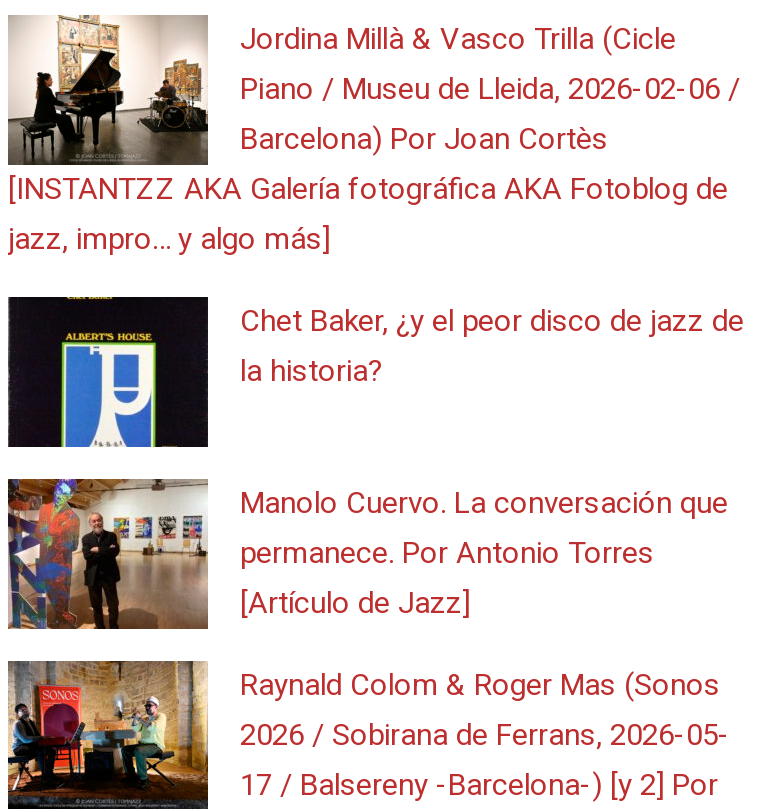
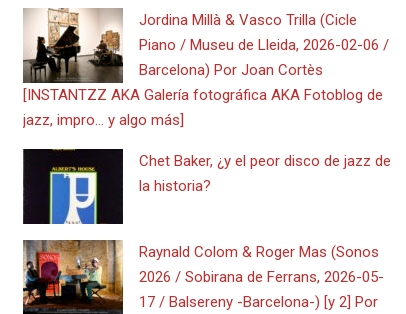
[8,479,728,631] [image] | Manolo Cuervo. La conversación que | permanece. Por Antonio Torres | [Artículo de Jazz] -> none

